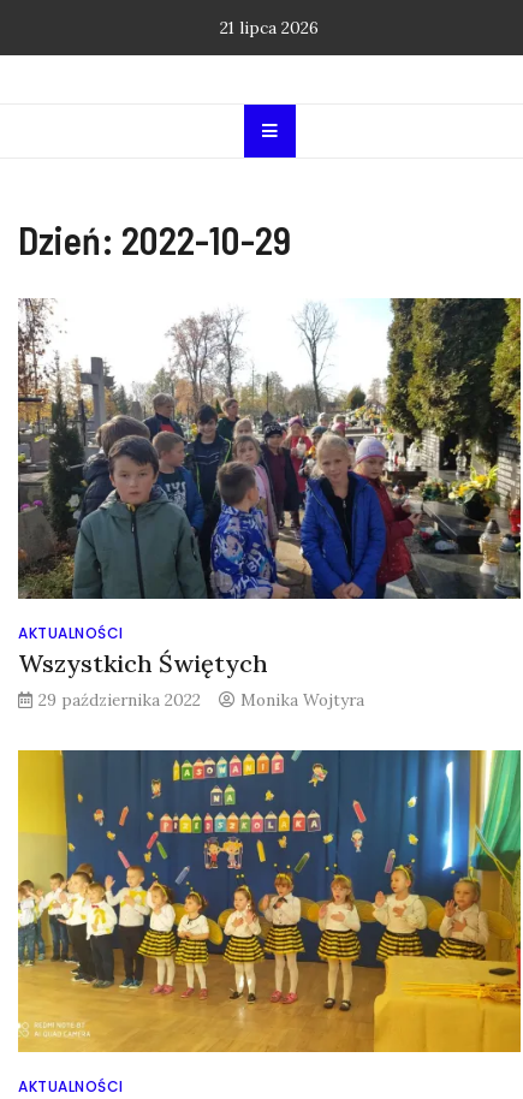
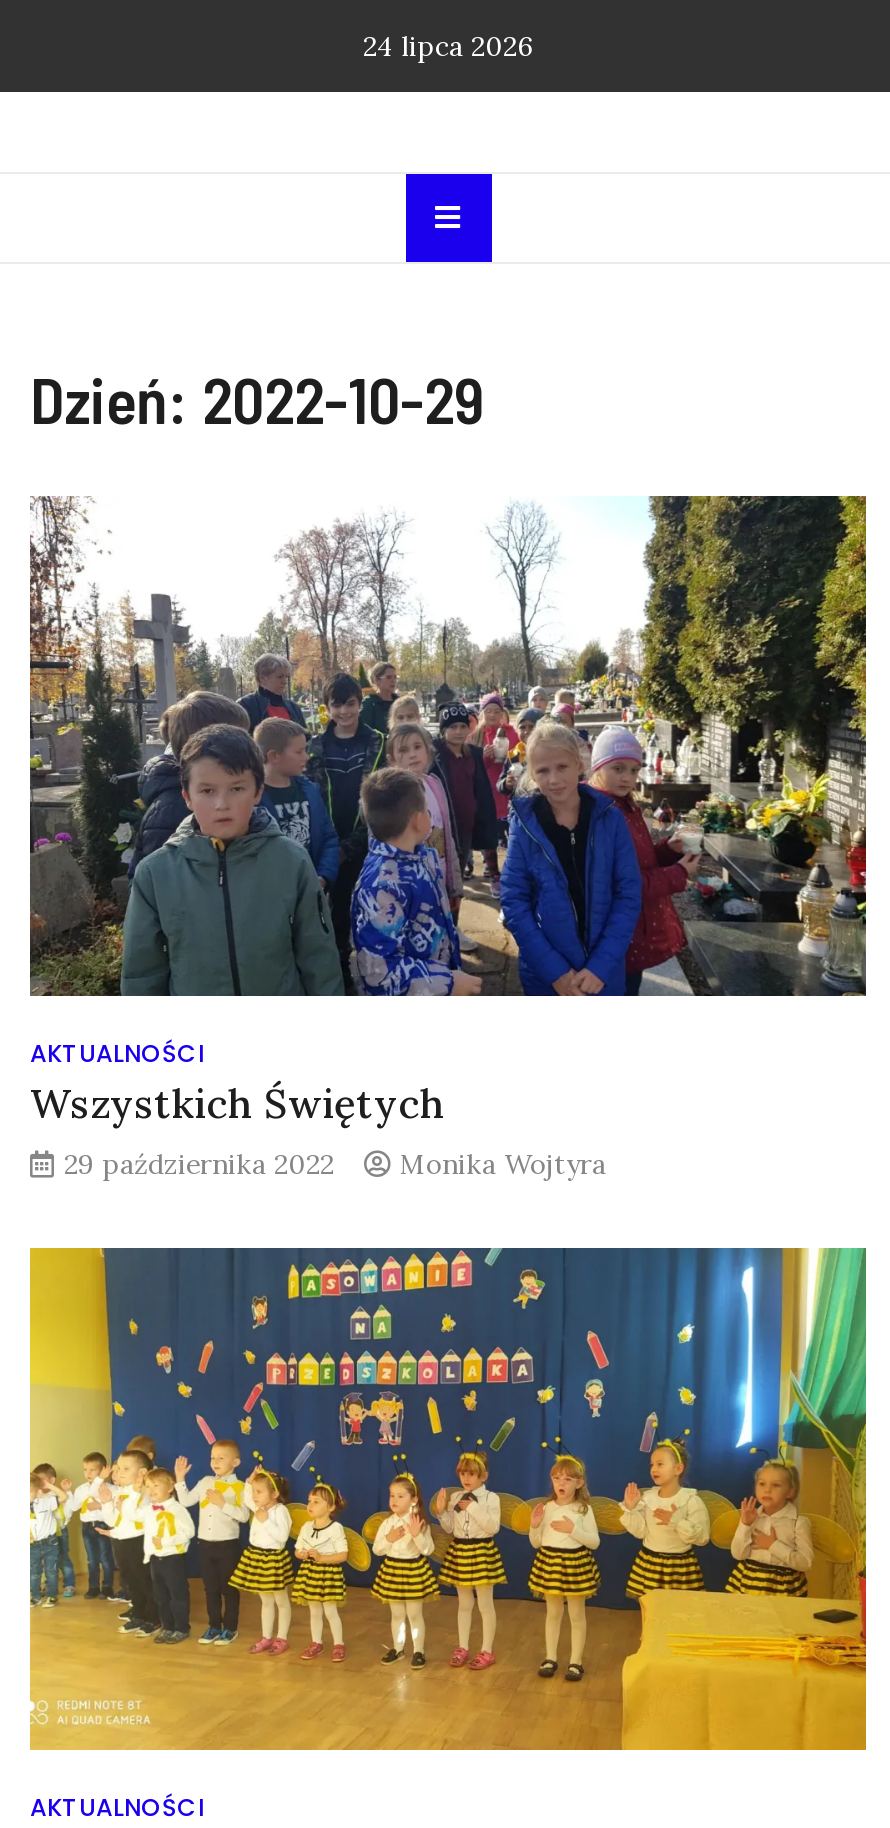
[220,17,319,38] 21 lipca 2026 -> [363,28,533,64] 24 lipca 2026

